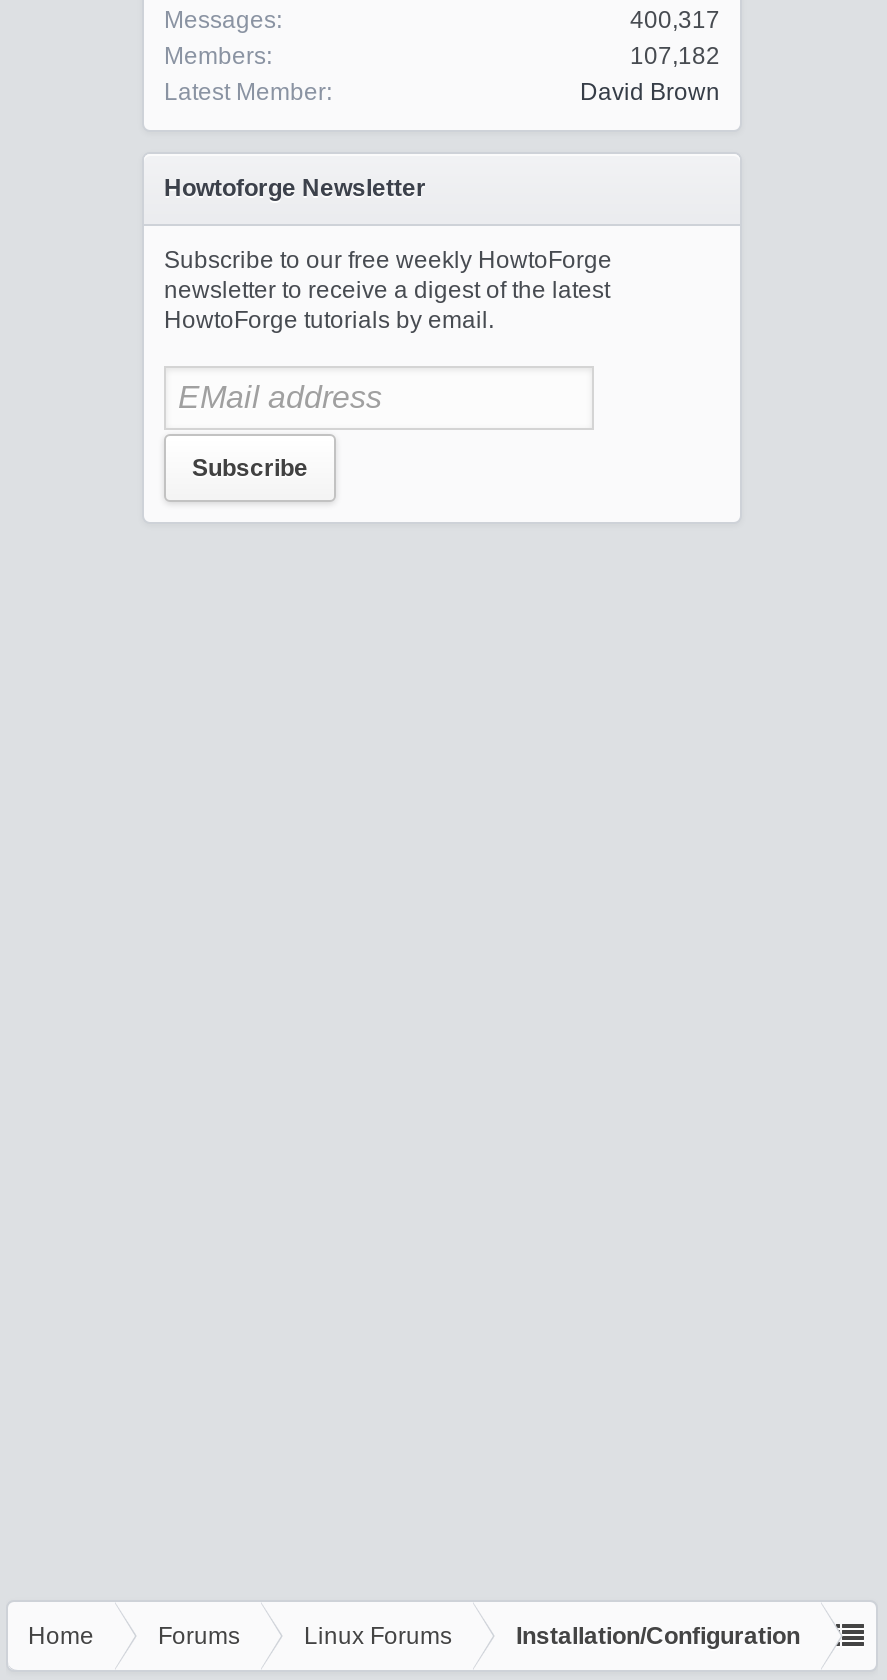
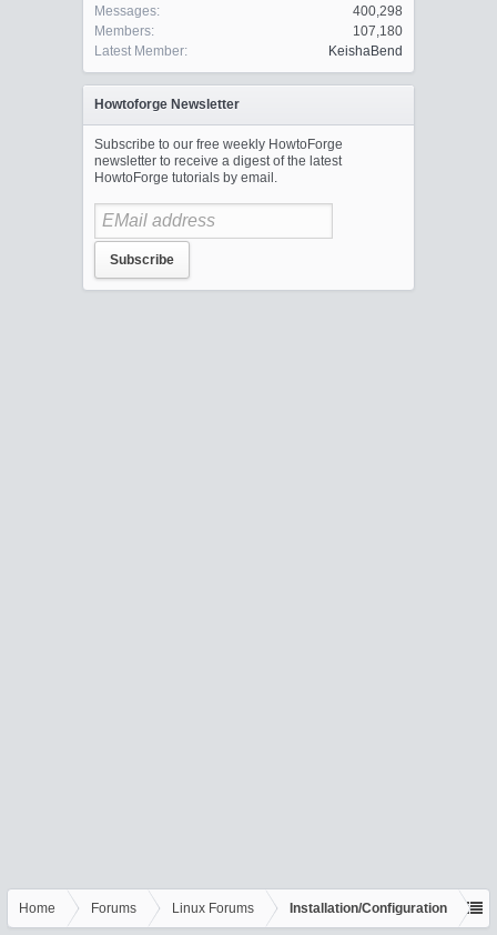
[630,6,720,34] 400,317 -> [353,3,403,19] 400,298
[630,42,720,70] 107,182 -> [353,23,403,39] 107,180
[580,78,720,106] David Brown -> [328,43,403,59] KeishaBend

